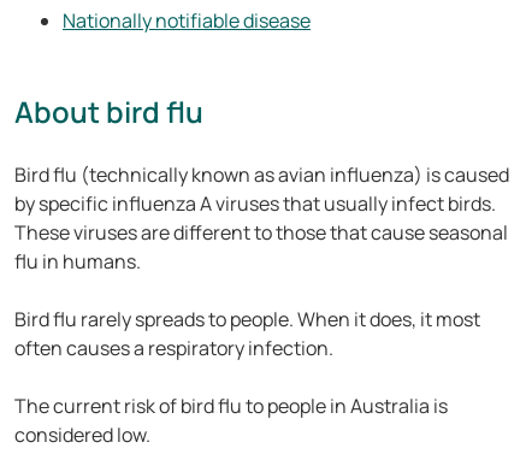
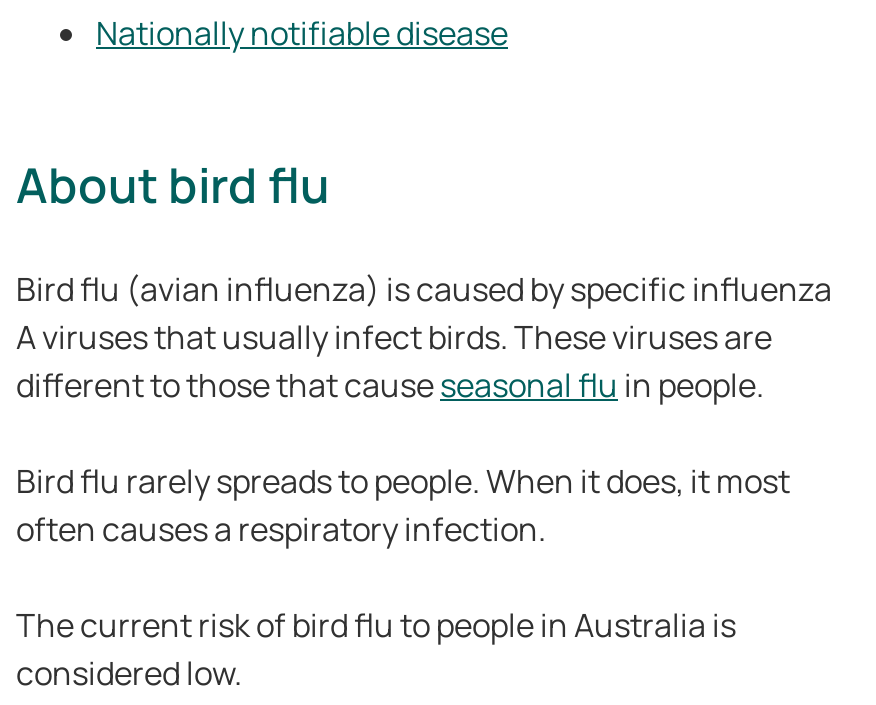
[14,161,509,275] Bird flu (technically known as avian influenza) is caused | by specific influenza A viruses that usually infect birds. | These viruses are different to those that cause seasonal | flu in humans. -> [16,267,832,407] Bird flu (avian influenza) is caused by specific influenza | A viruses that usually infect birds. These viruses are | different to those that causeseasonal flu in people.

